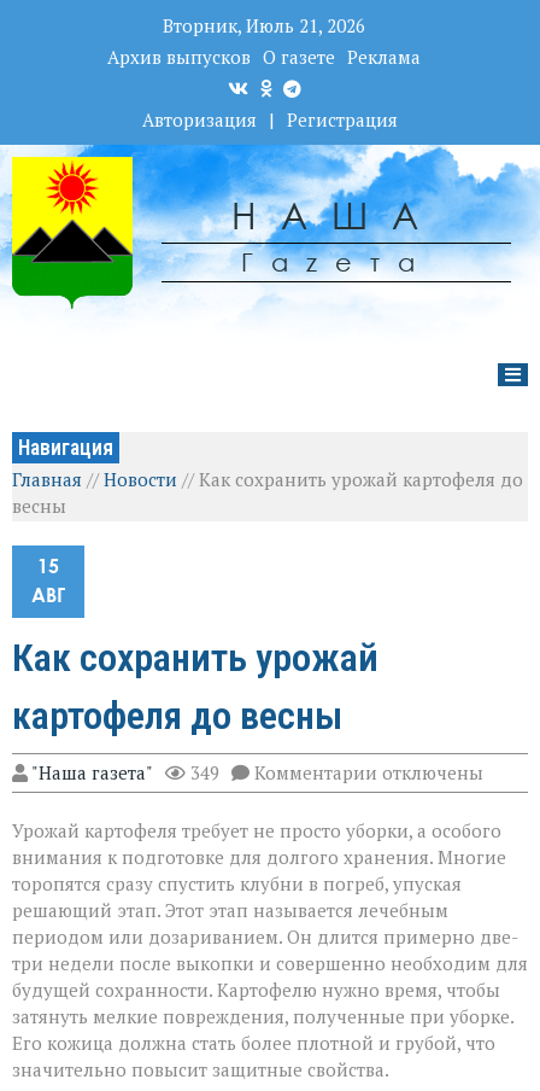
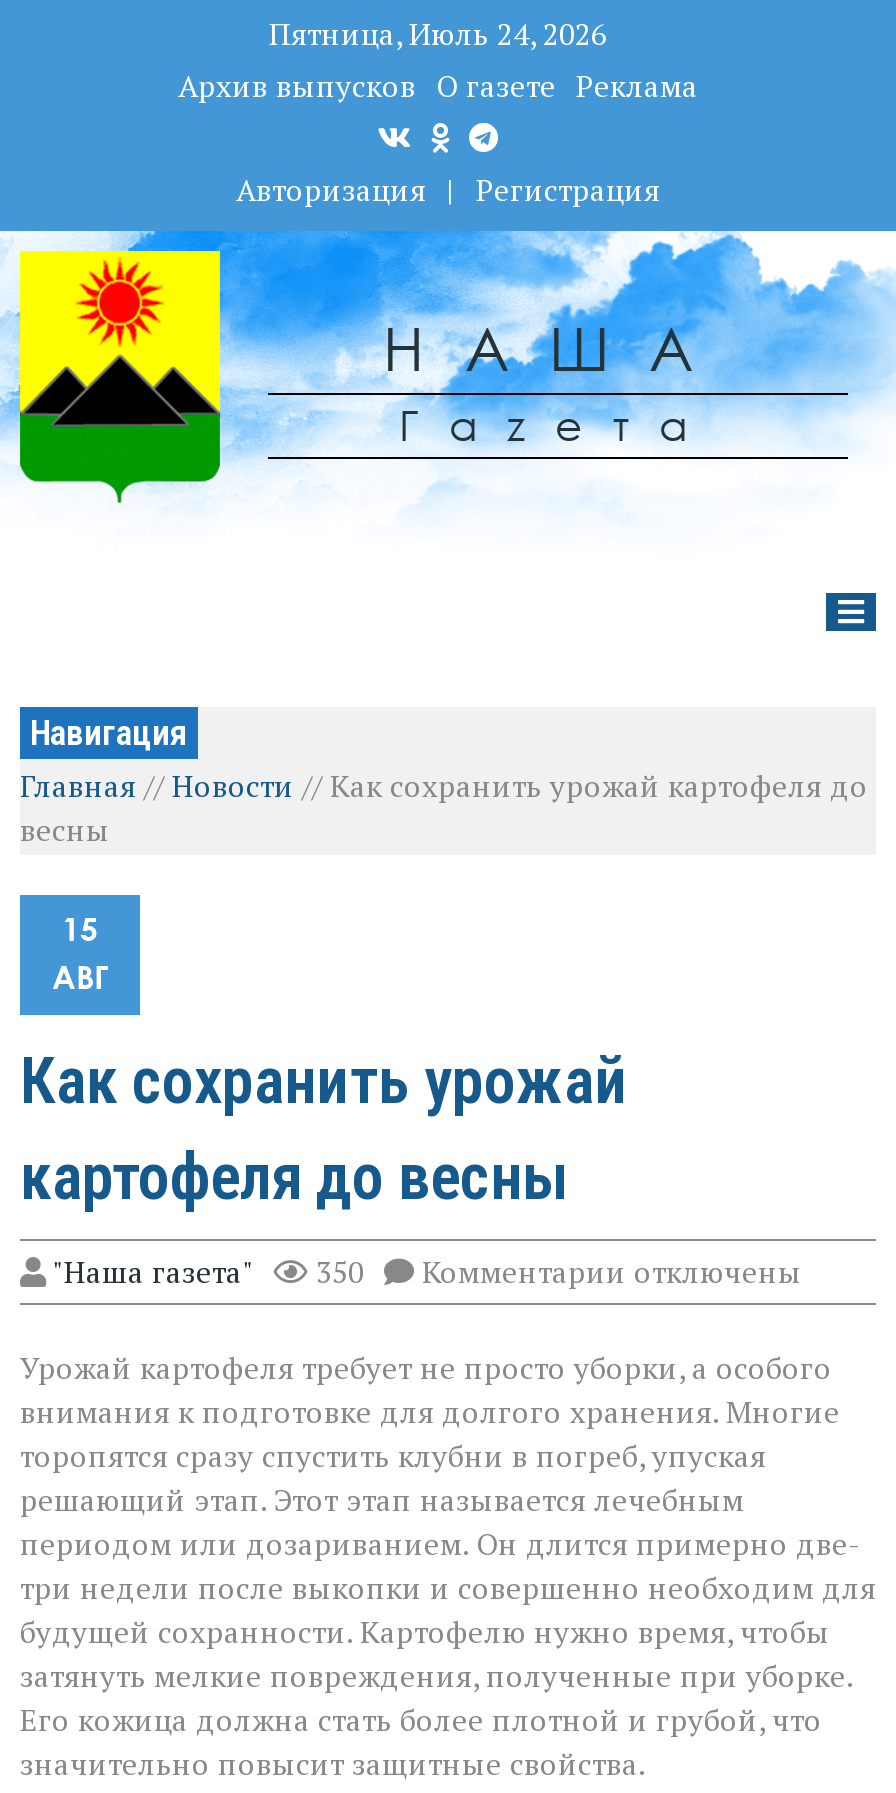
[163,13,365,37] Вторник, Июль 21, 2026 -> [269,13,607,53] Пятница, Июль 24, 2026
[190,760,219,784] 349 -> [316,1251,364,1291] 350

